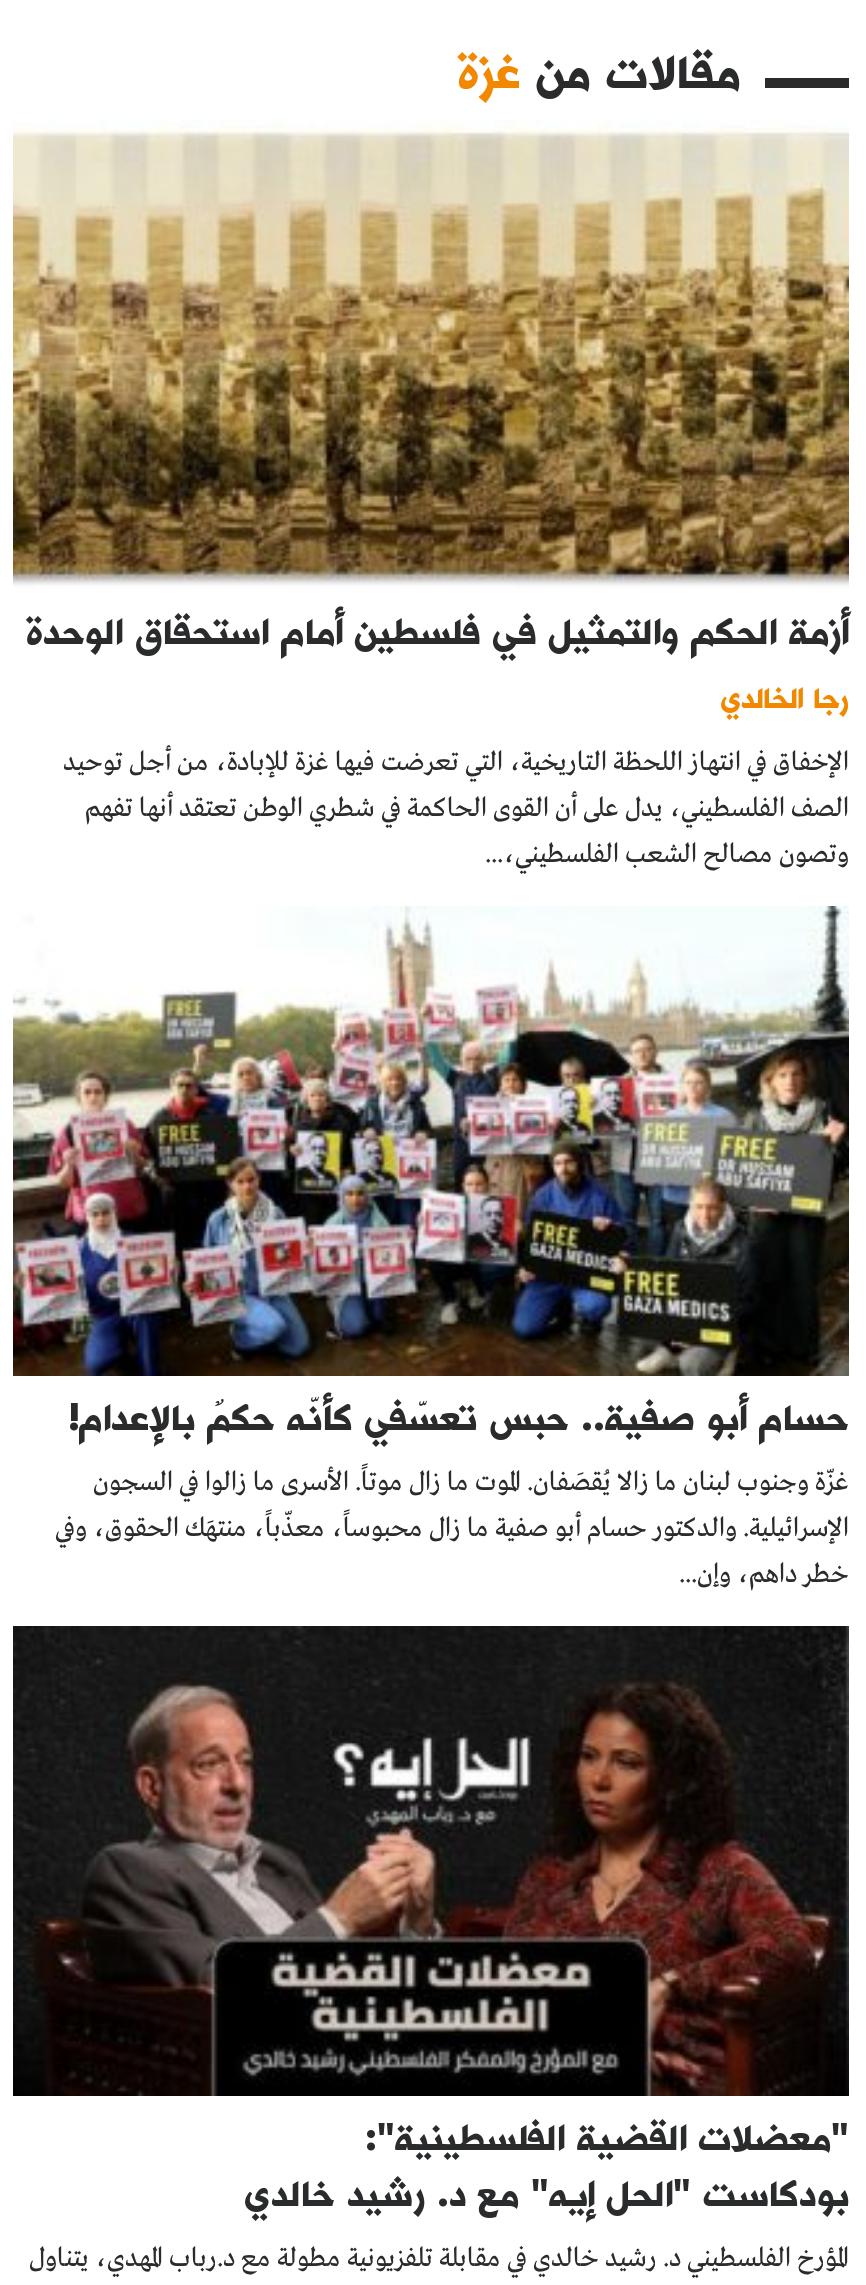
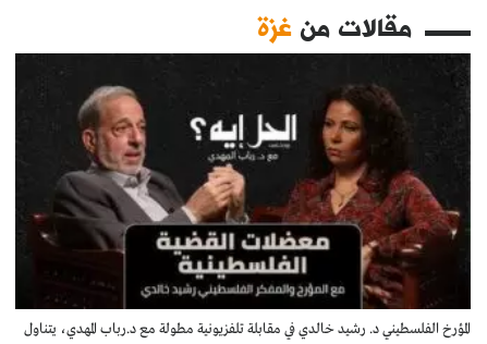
[11,134,851,872] [image] | أزمة الحكم والتمثيل في فلسطين أمام استحقاق الوحدة | رجا الخالدي | الإخفاق في انتهاز اللحظة التاريخية، التي تعرضت فيها غزة للإبادة، من أجل توحيد | الصف الفلسطيني، يدل على أن القوى الحاكمة في شطري الوطن تعتقد أنها تفهم | وتصون مصالح الشعب الفلسطيني،... -> none
[11,904,851,1592] [image] | حسام أبو صفية.. حبس تعسّفي كأنّه حكمٌ بالإعدام! | غزّة وجنوب لبنان ما زالا يُقصَفان. الموت ما زال موتاً. الأسرى ما زالوا في السجون | الإسرائيلية. والدكتور حسام أبو صفية ما زال محبوساً، معذّباً، منتهَك الحقوق، وفي | خطر داهم، وإن... -> none
moved [11,1624,851,2098] -> [14,52,471,310]: [image]
[245,2114,849,2216] "معضلات القضية الفلسطينية": | بودكاست "الحل إيه" مع د. رشيد خالدي -> none

